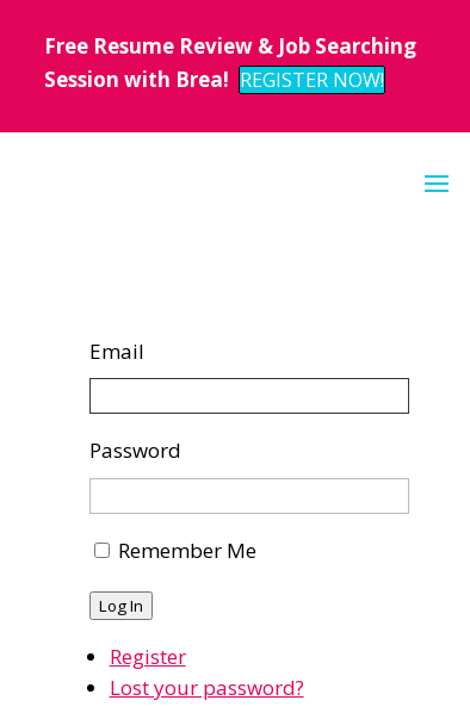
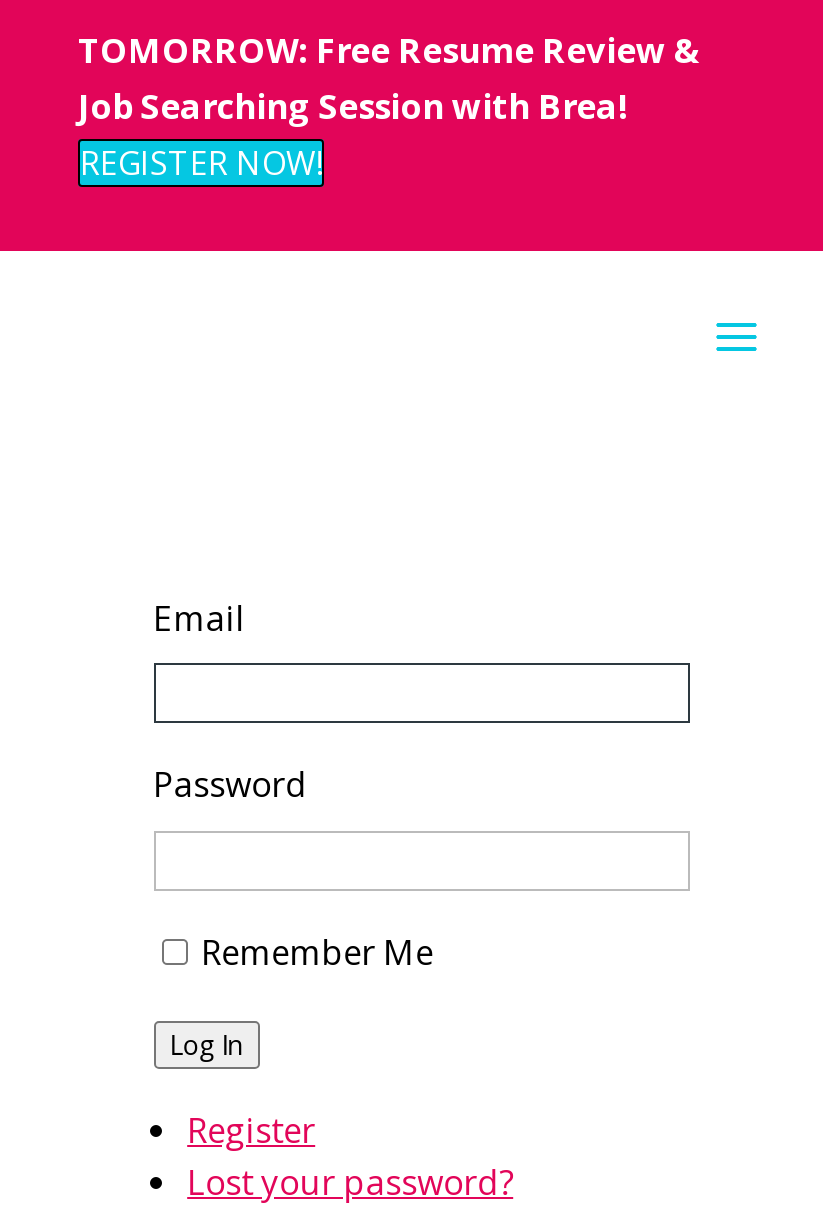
[44,32,416,93] Free Resume Review & Job Searching | Session with Brea! REGISTER NOW! -> [78,27,700,185] TOMORROW: Free Resume Review & | Job Searching Session with Brea! | REGISTER NOW!

